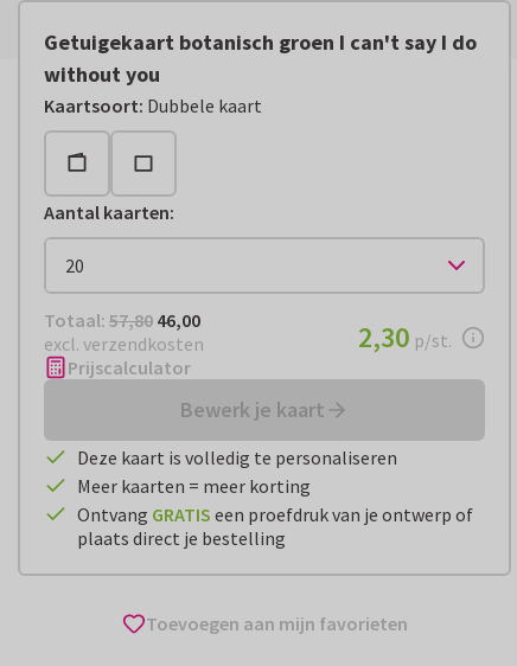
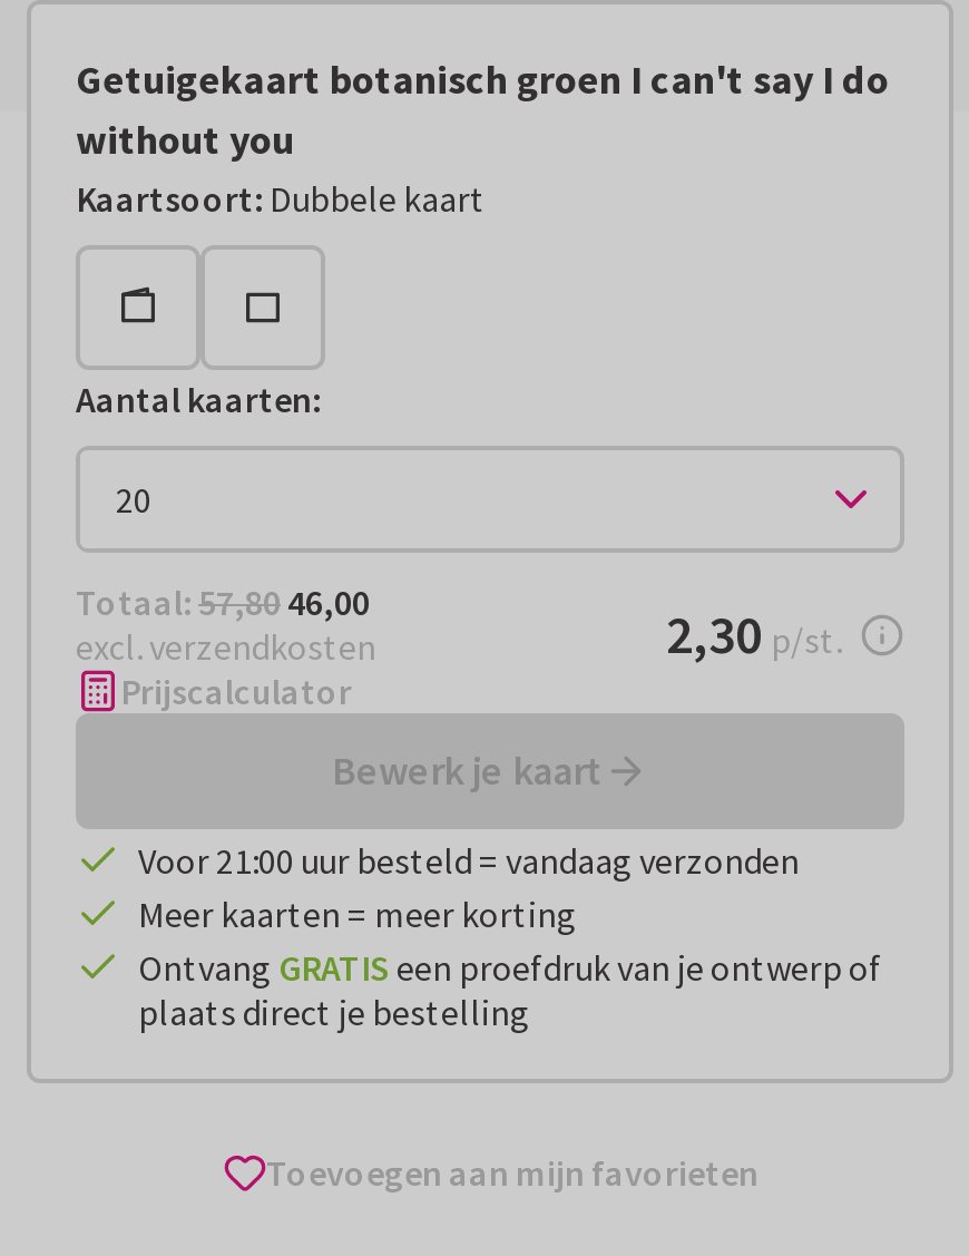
[77,446,397,469] Deze kaart is volledig te personaliseren -> [138,838,800,883] Voor 21:00 uur besteld = vandaag verzonden

